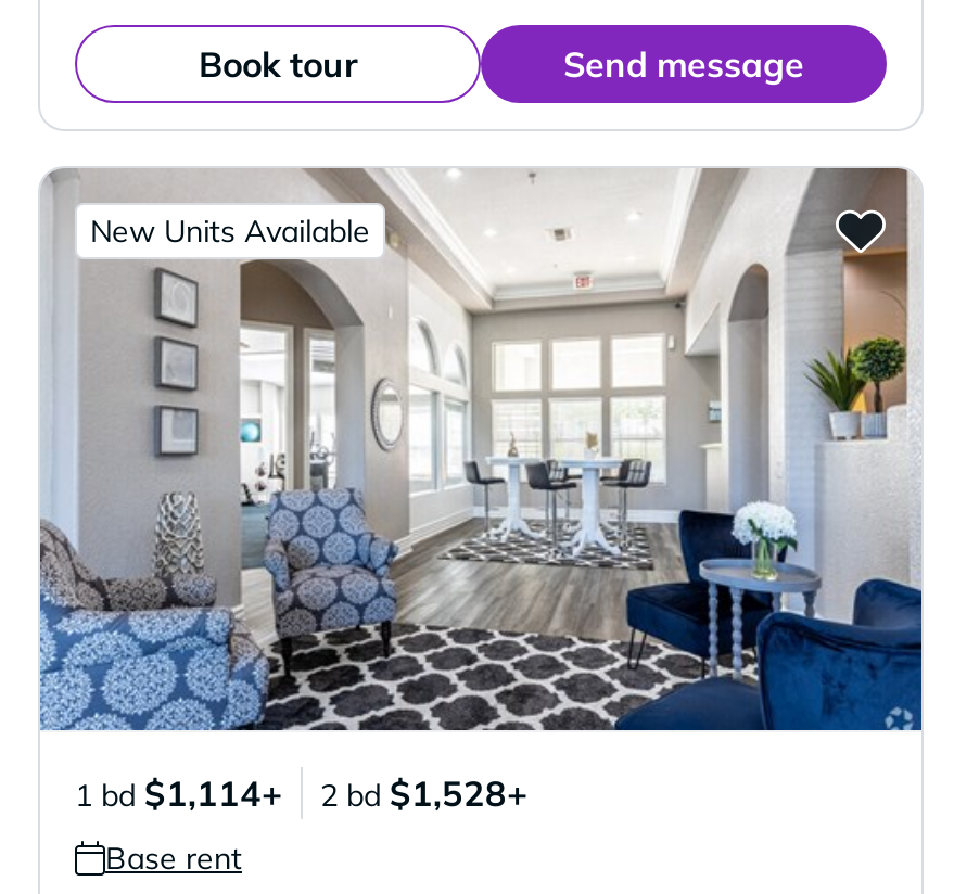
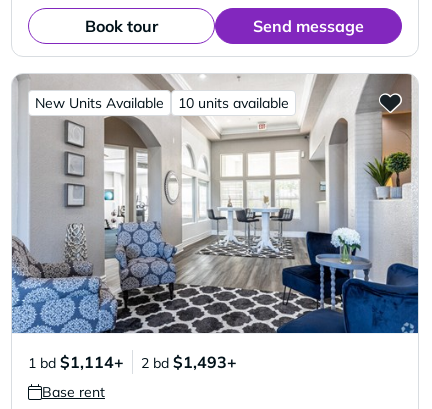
none -> [178,94,289,112] 10 units available
[75,771,529,815] 1 bd $1,114+ 2 bd $1,528+ -> [28,352,237,372] 1 bd $1,114+ 2 bd $1,493+

